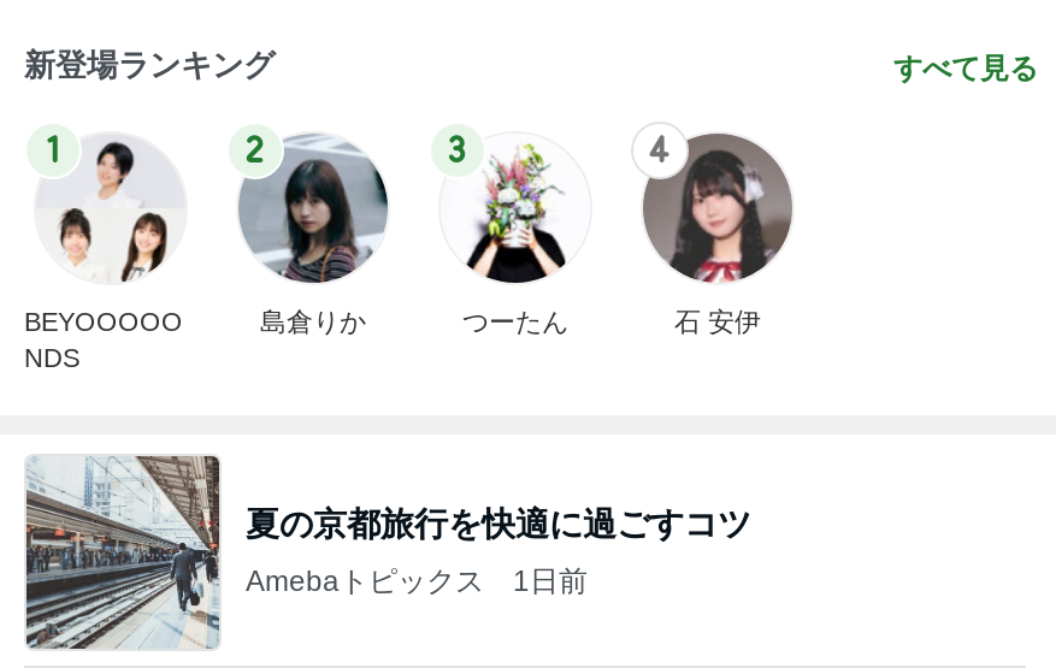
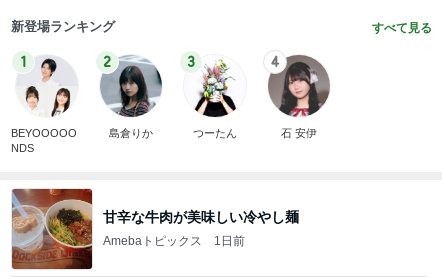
[24,454,751,651] [image] | 夏の京都旅行を快適に過ごすコツ -> [11,188,299,270] [image] | 甘辛な牛肉が美味しい冷やし麺

